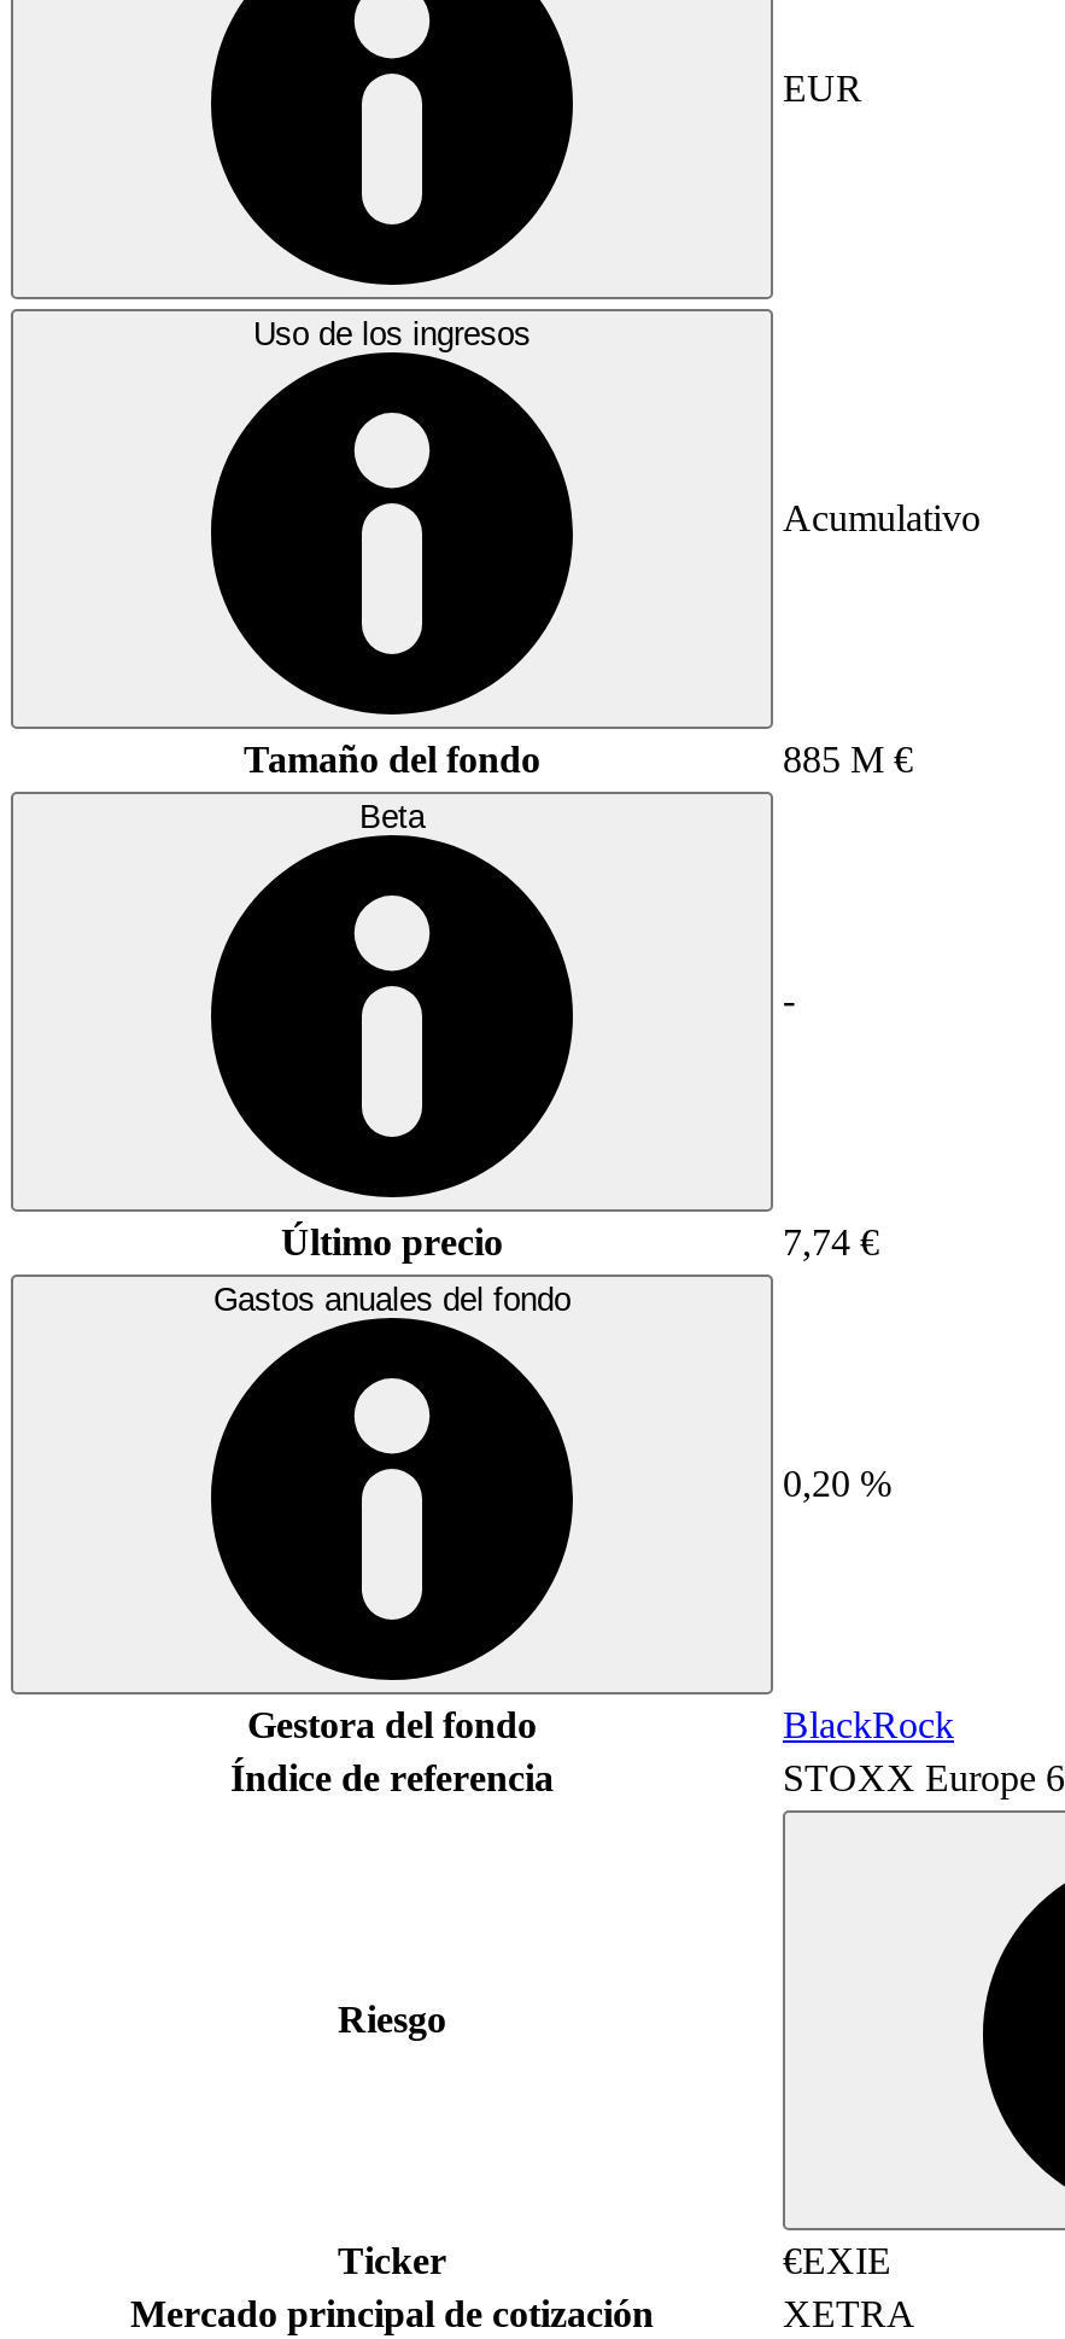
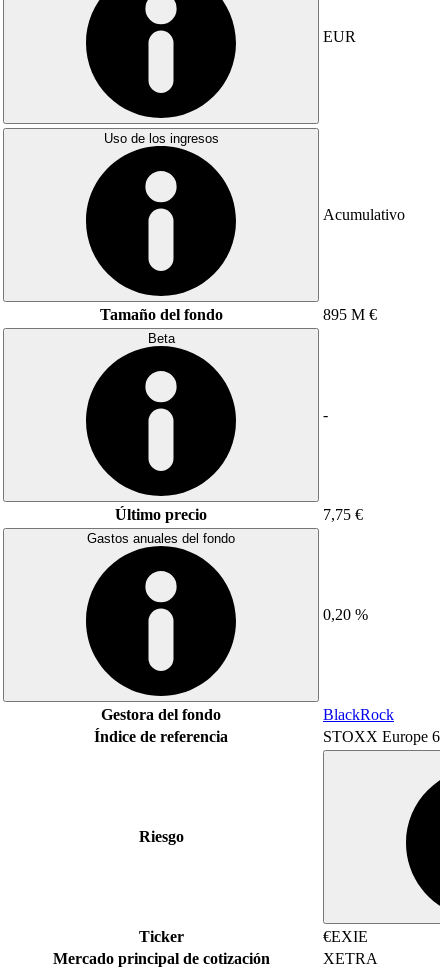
[783,738,913,779] 885 M € -> [323,306,377,323] 895 M €
[783,1220,879,1261] 7,74 € -> [323,506,363,523] 7,75 €

